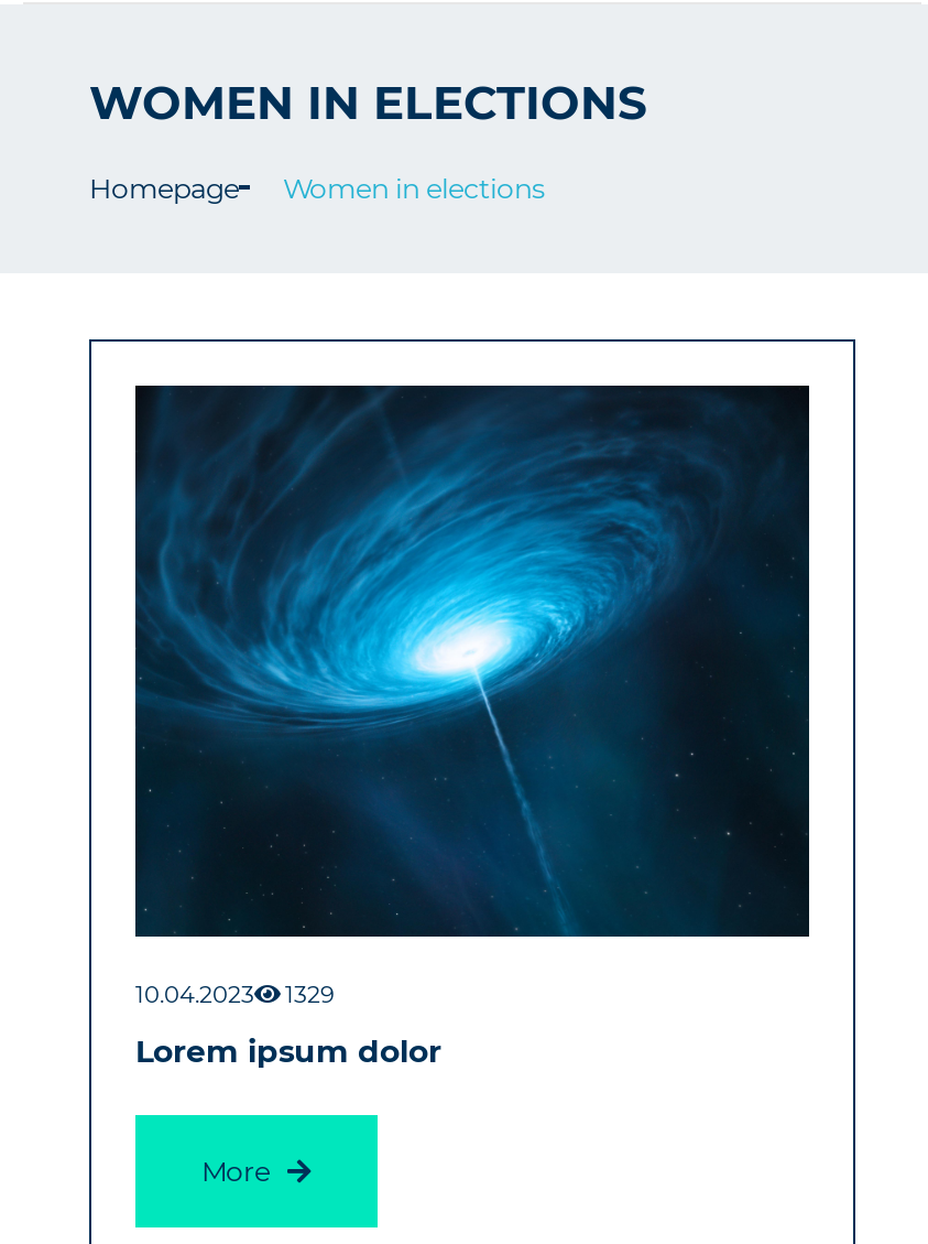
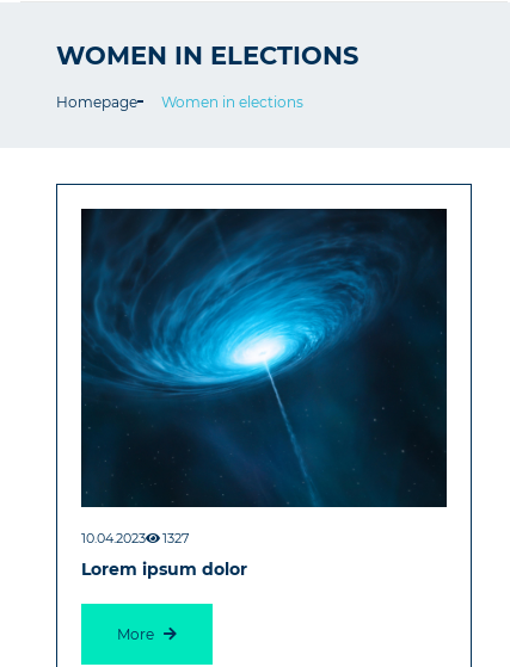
[135,981,336,1009] 10.04.2023 1329 -> [81,531,189,546] 10.04.2023 1327

